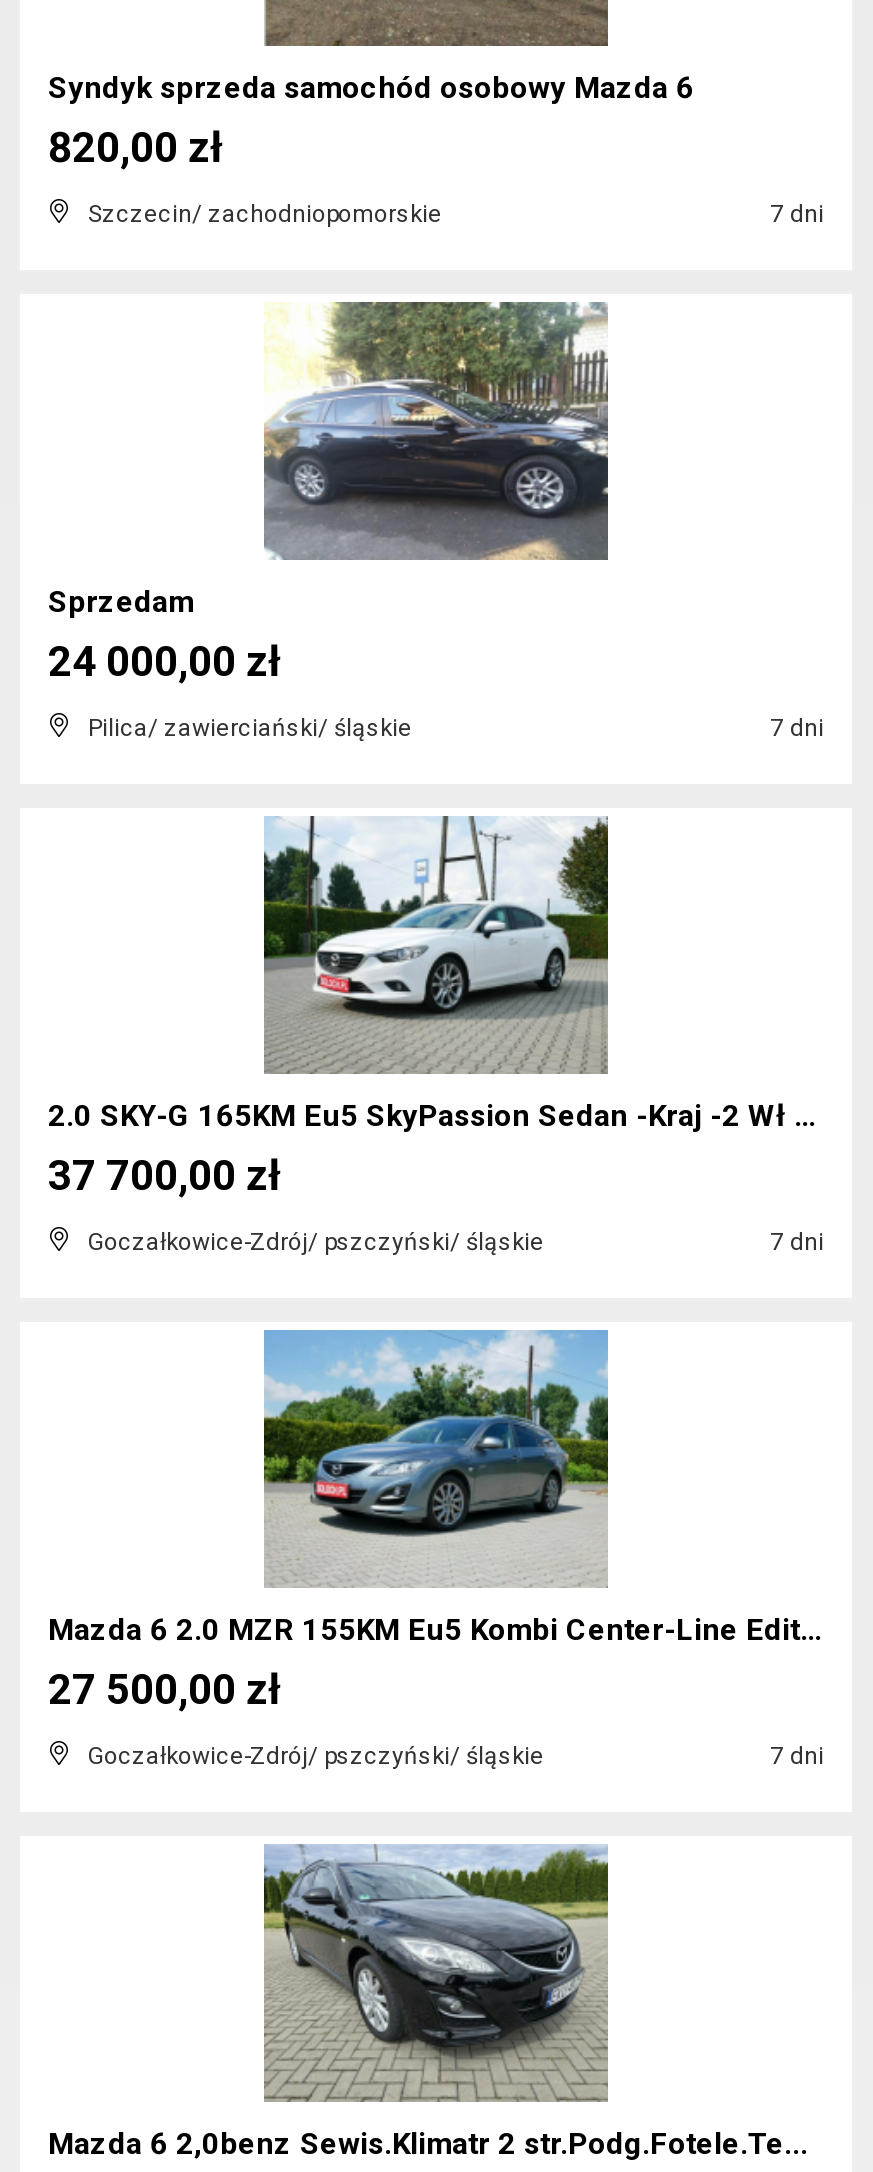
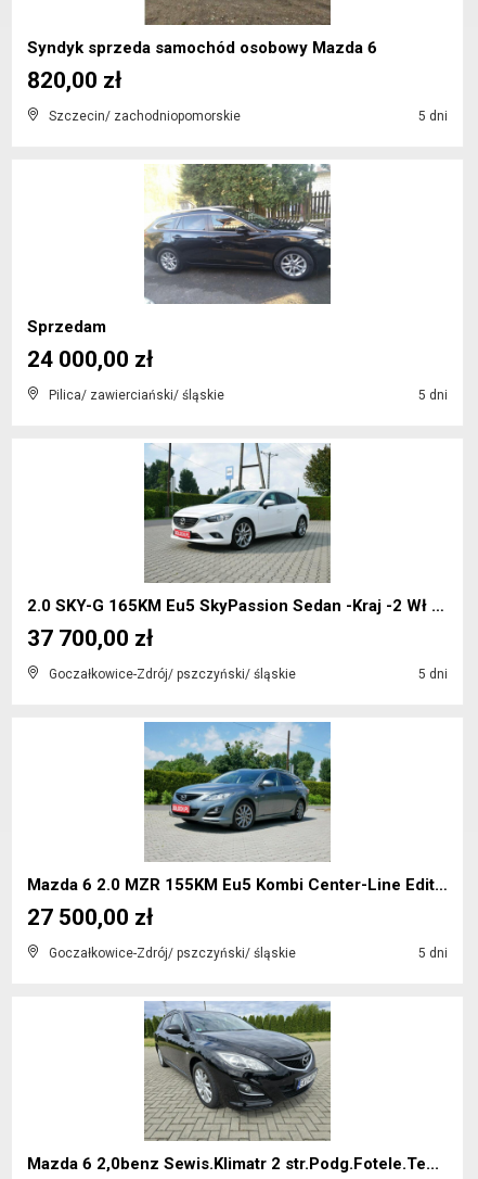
[764,200,824,228] 7 dni -> [415,109,448,124] 5 dni
[764,714,824,742] 7 dni -> [415,388,448,403] 5 dni
[764,1228,824,1256] 7 dni -> [415,667,448,682] 5 dni
[764,1742,824,1770] 7 dni -> [415,946,448,961] 5 dni

